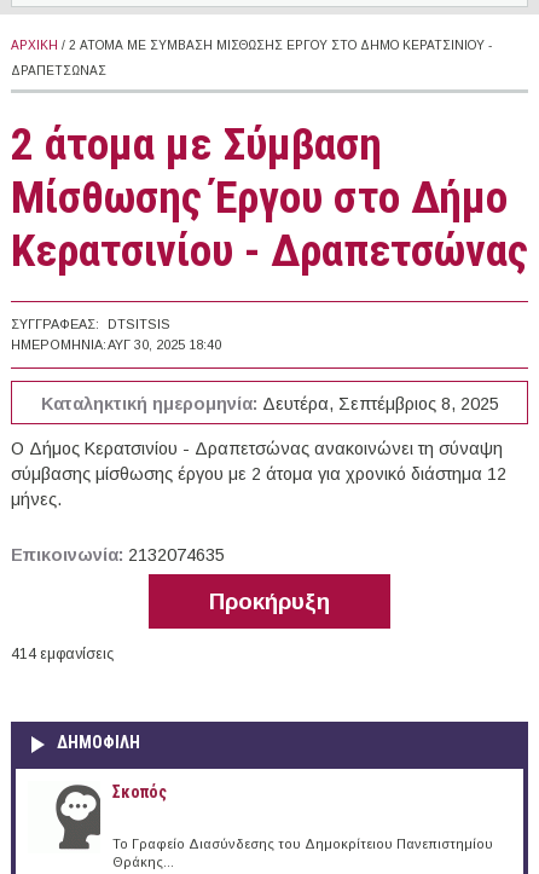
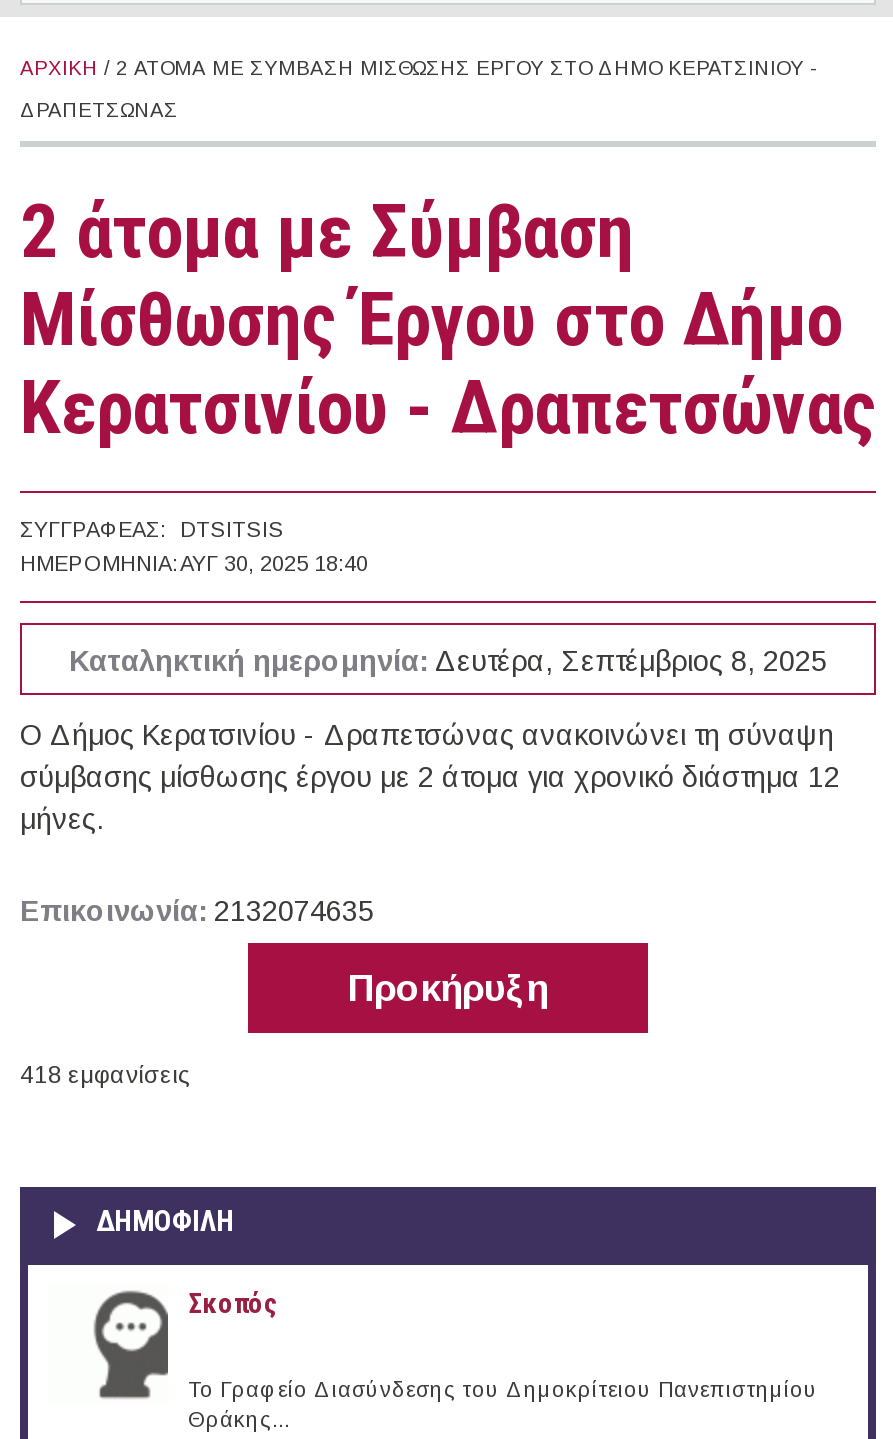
[11,645,114,662] 414 εμφανίσεις -> [20,1061,190,1089] 418 εμφανίσεις

